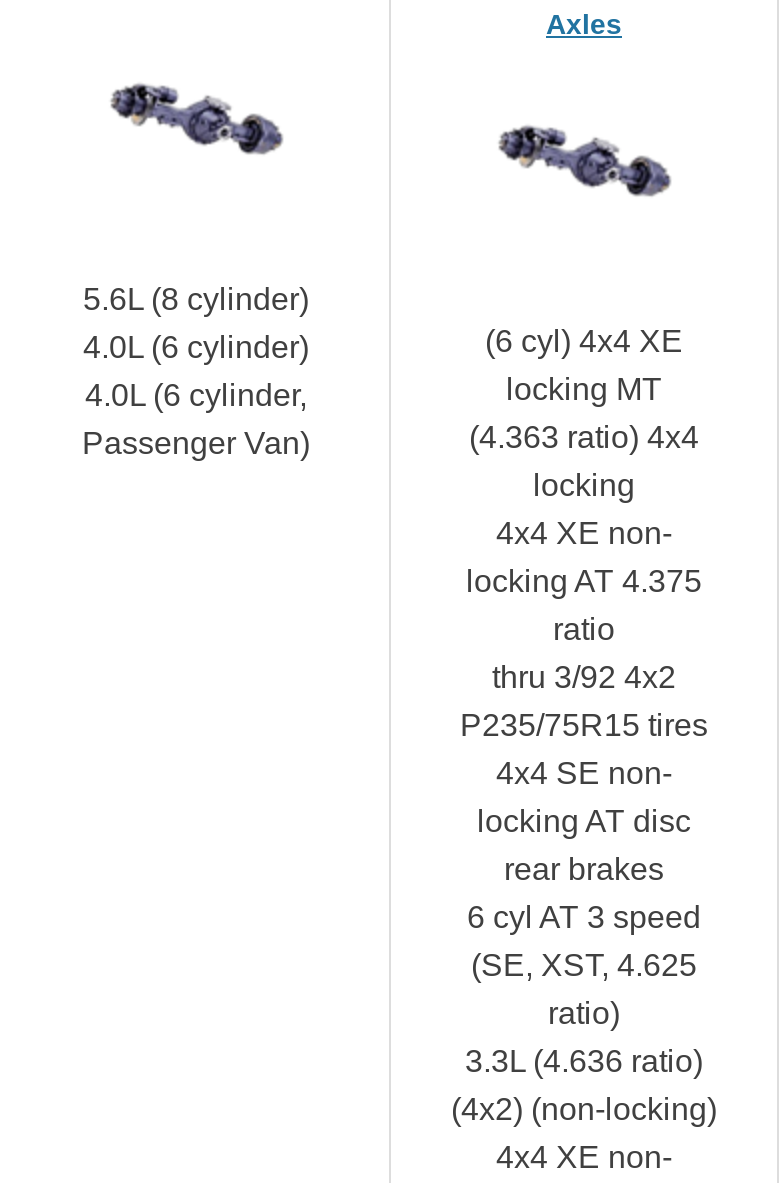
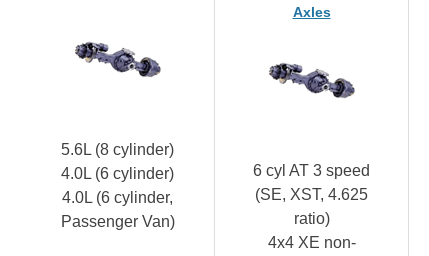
[460,324,708,886] (6 cyl) 4x4 XE | locking MT | (4.363 ratio) 4x4 | locking | 4x4 XE non- | locking AT 4.375 | ratio | thru 3/92 4x2 | P235/75R15 tires | 4x4 SE non- | locking AT disc | rear brakes -> none
[451,1044,717,1126] 3.3L (4.636 ratio) | (4x2) (non-locking) -> none

